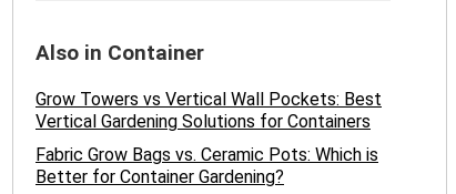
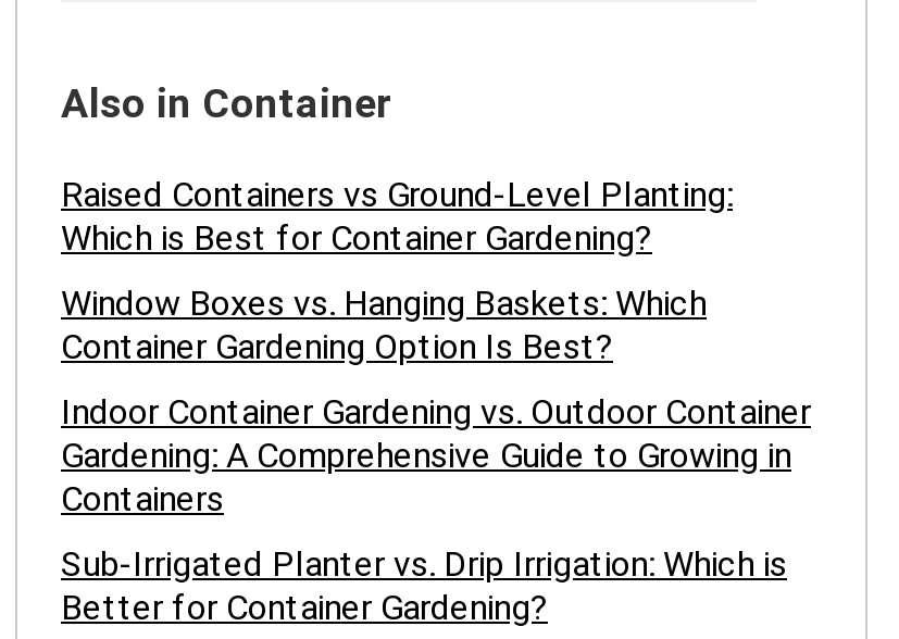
[36,88,382,165] Grow Towers vs Vertical Wall Pockets: Best | Vertical Gardening Solutions for Containers | Fabric Grow Bags vs. Ceramic Pots: Which is -> [61,173,811,584] Raised Containers vs Ground-Level Planting: | Which is Best for Container Gardening? | Window Boxes vs. Hanging Baskets: Which | Container Gardening Option Is Best? | Indoor Container Gardening vs. Outdoor Container | Gardening: A Comprehensive Guide to Growing in | Containers | Sub-Irrigated Planter vs. Drip Irrigation: Which is

